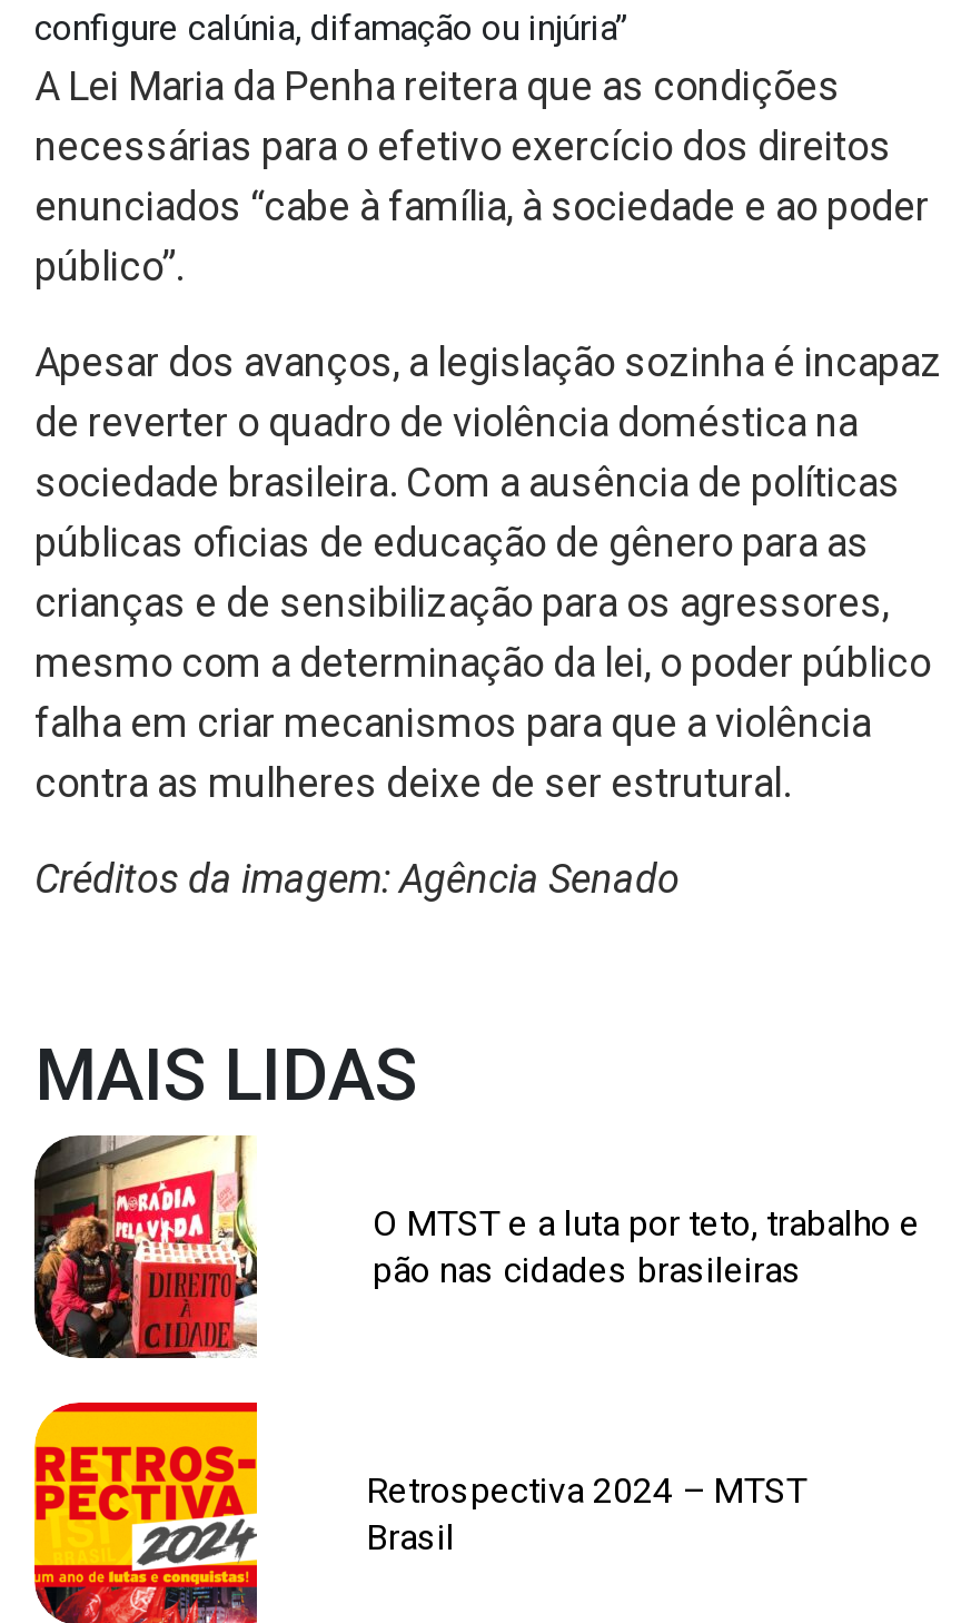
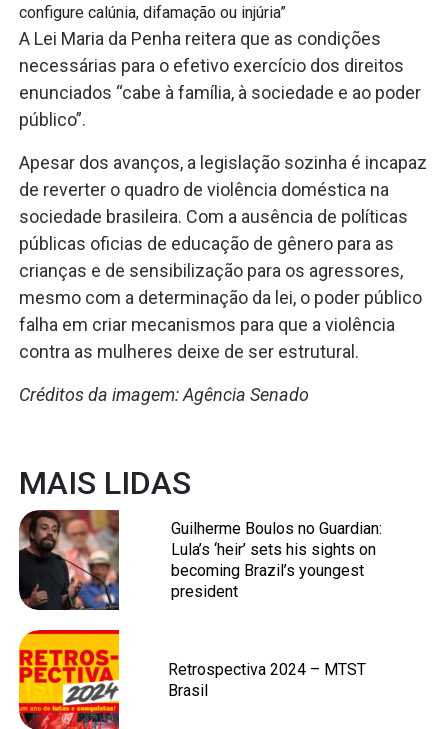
[32,1135,259,1360] [image] -> [19,509,120,611] [image]
[373,1202,920,1291] O MTST e a luta por teto, trabalho e | pão nas cidades brasileiras -> [171,519,382,601] Guilherme Boulos no Guardian: | Lula’s ‘heir’ sets his sights on | becoming Brazil’s youngest | president

